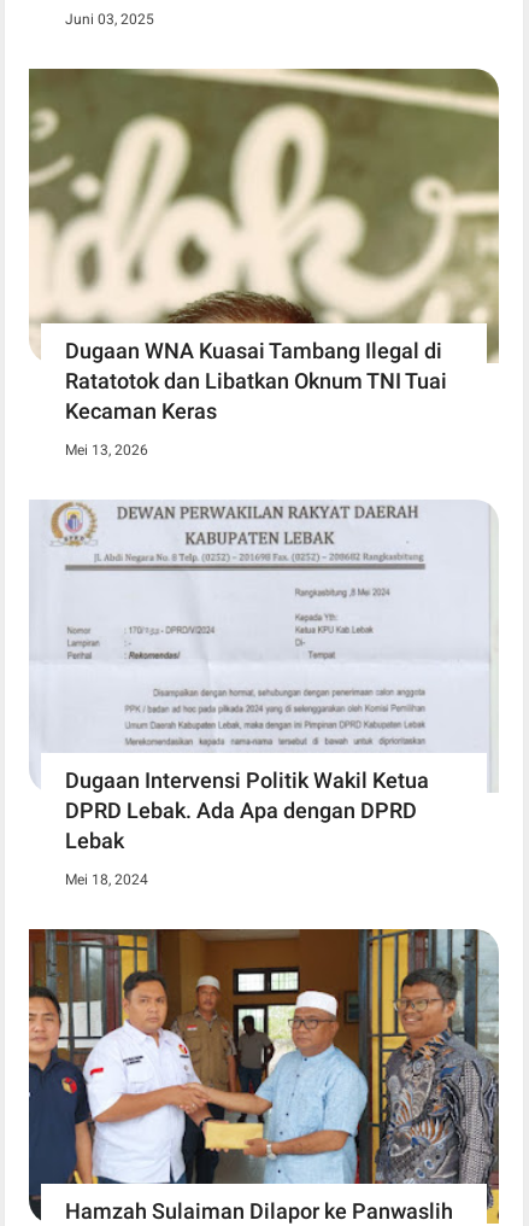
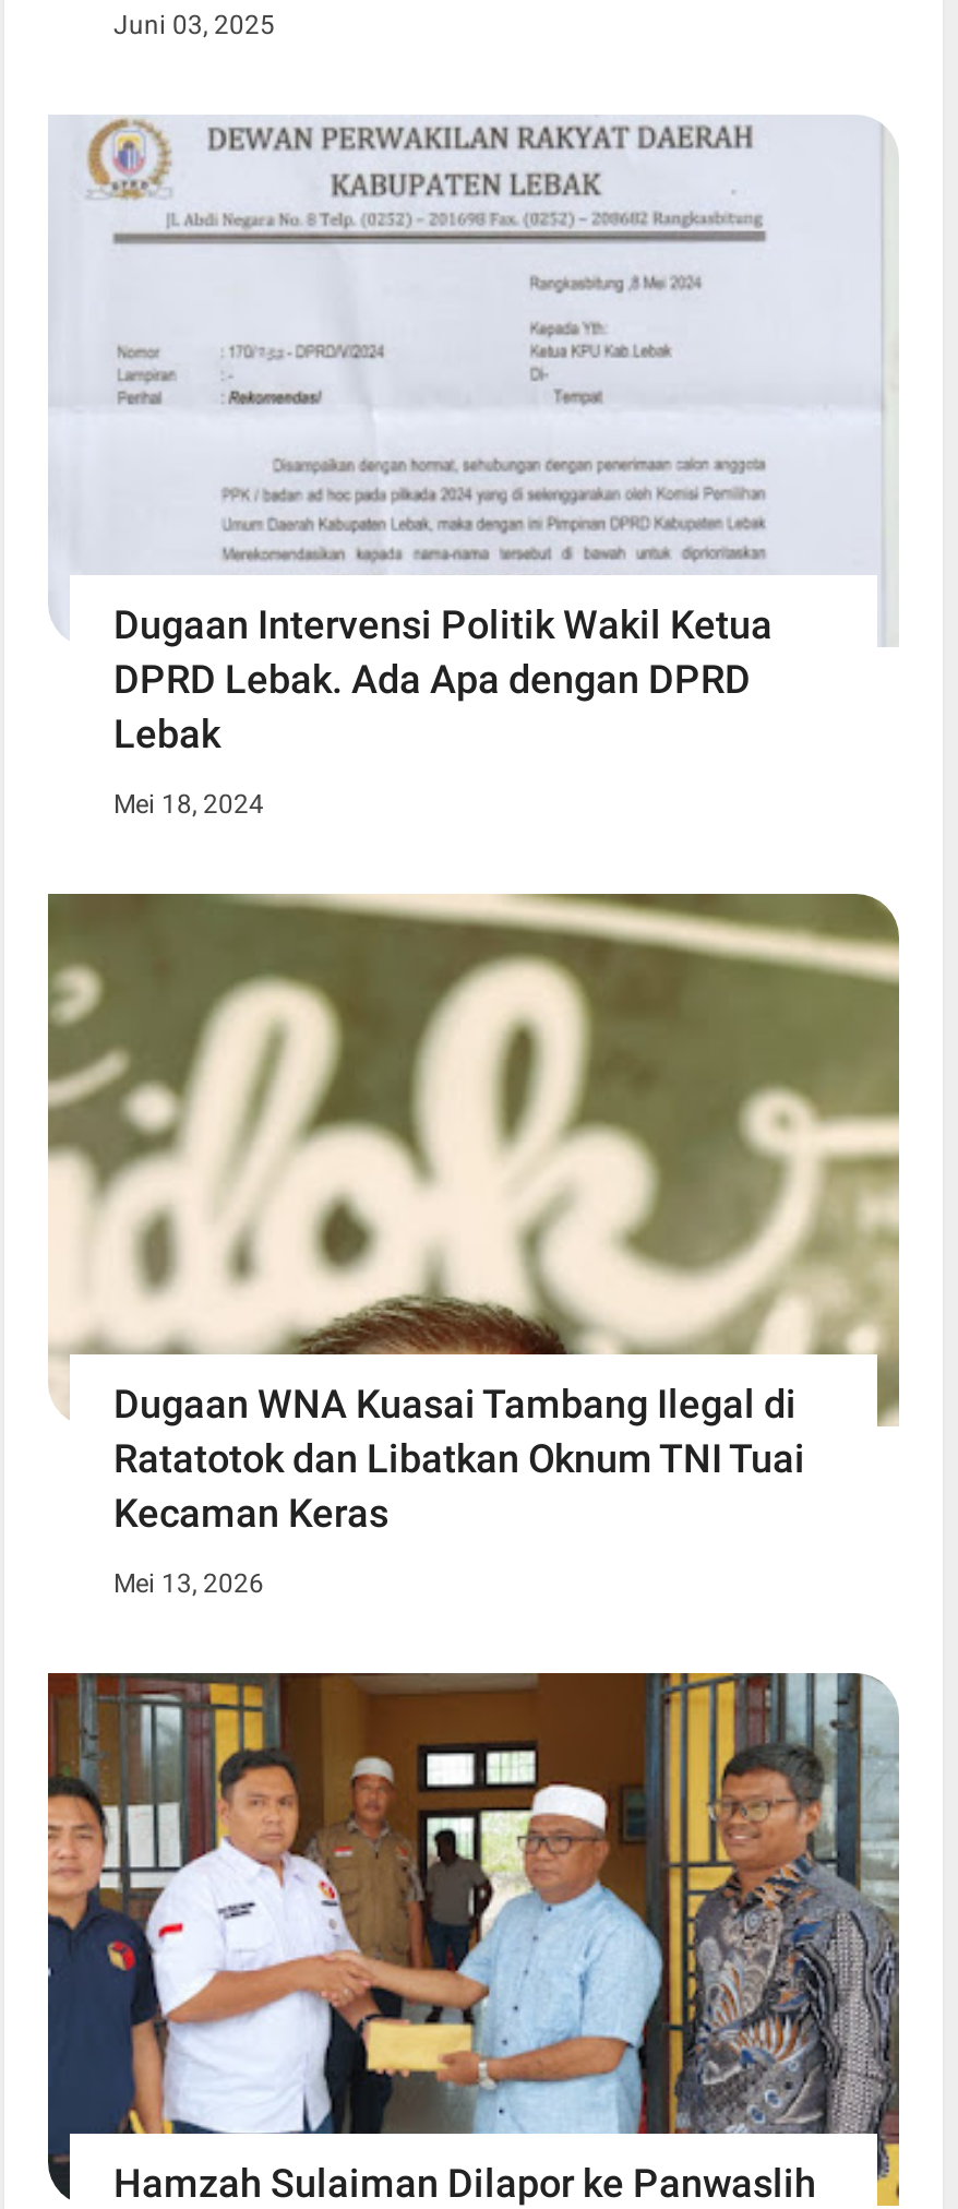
moved [28,66,501,458] -> [46,891,903,1599]: [image] | Dugaan WNA Kuasai Tambang Ilegal di | Ratatotok dan Libatkan Oknum TNI Tuai | Kecaman Keras | Mei 13, 2026
moved [29,498,499,889] -> [48,116,897,820]: [image] | Dugaan Intervensi Politik Wakil Ketua | DPRD Lebak. Ada Apa dengan DPRD | Lebak | Mei 18, 2024

